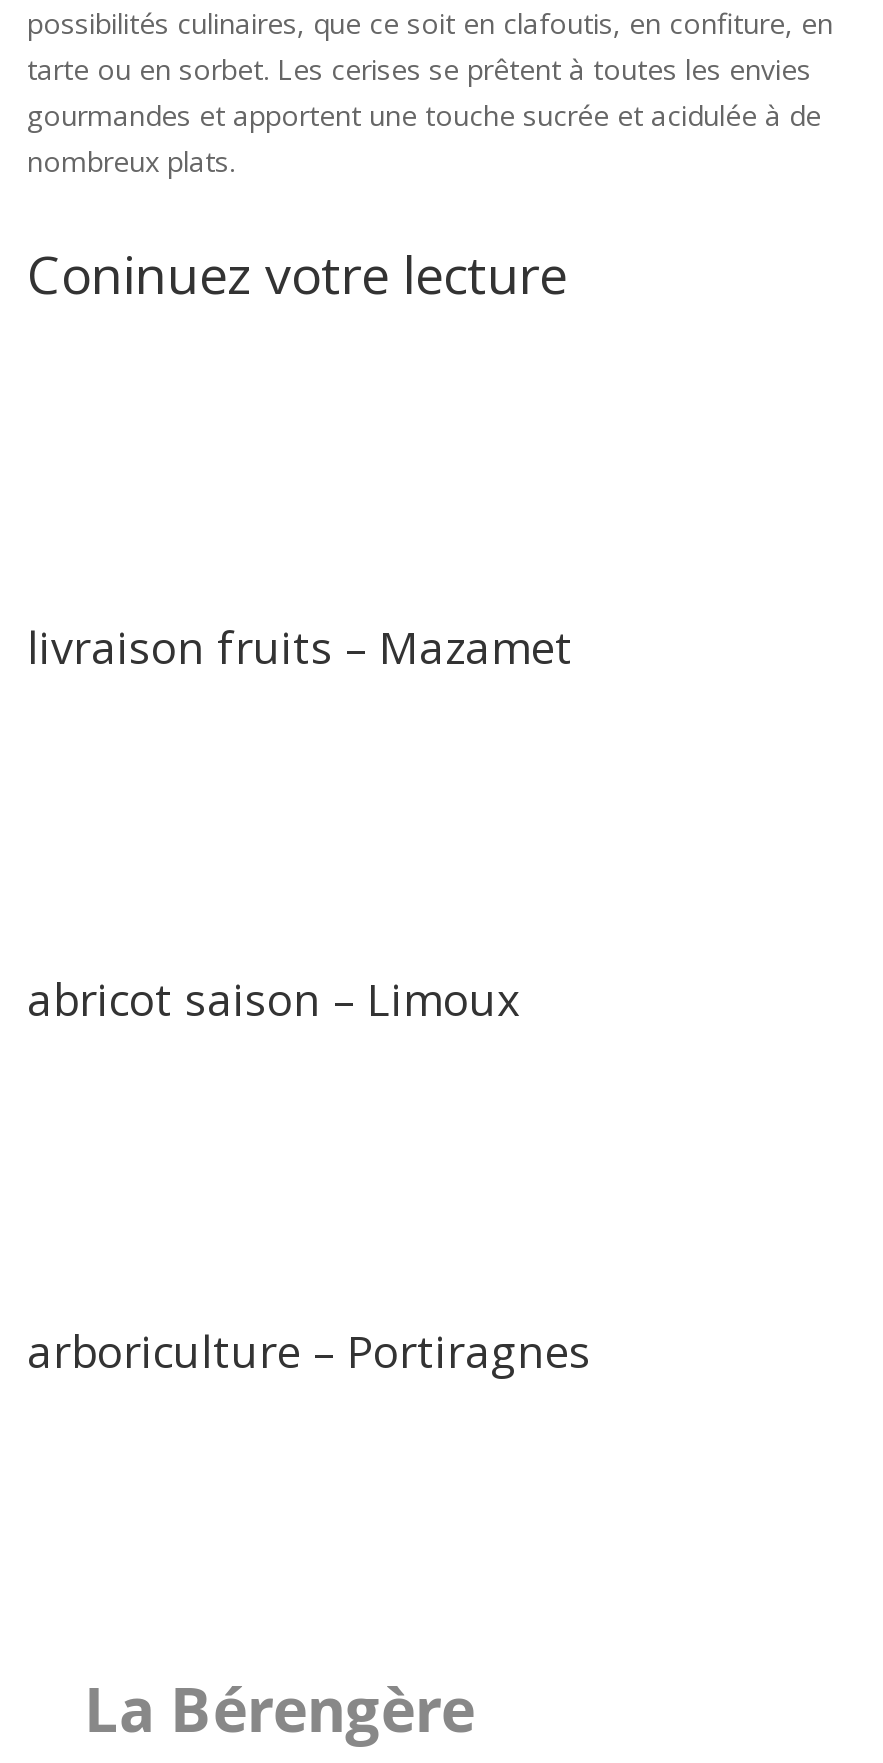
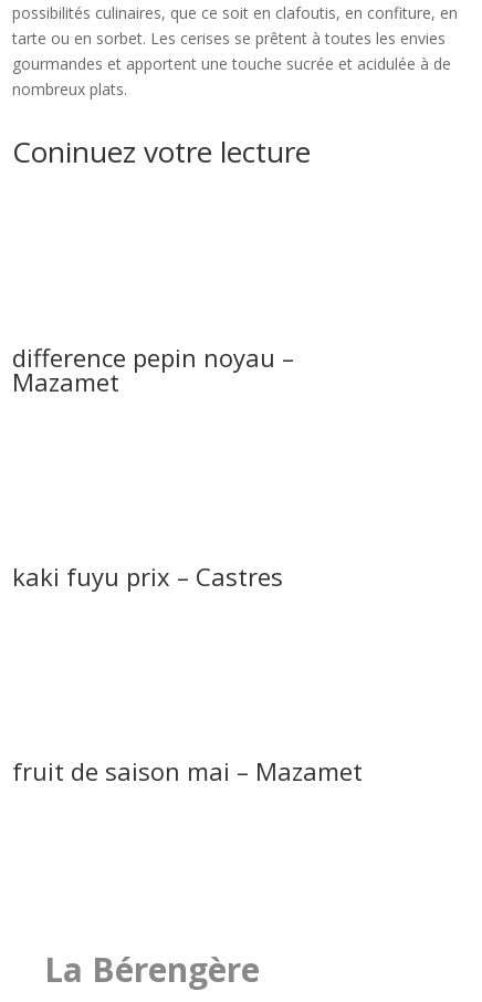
[27,616,573,676] livraison fruits – Mazamet -> [12,341,294,398] difference pepin noyau – | Mazamet
[27,968,521,1028] abricot saison – Limoux -> [12,560,283,593] kaki fuyu prix – Castres
[27,1320,591,1380] arboriculture – Portiragnes -> [12,754,363,787] fruit de saison mai – Mazamet

